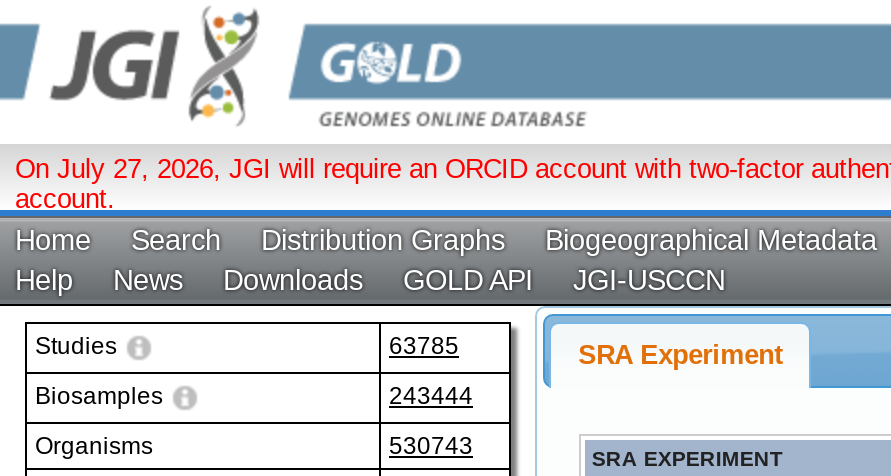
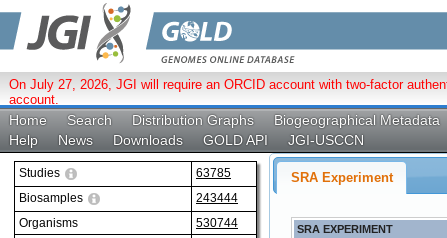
[389,432,473,460] 530743 -> [196,216,238,230] 530744

